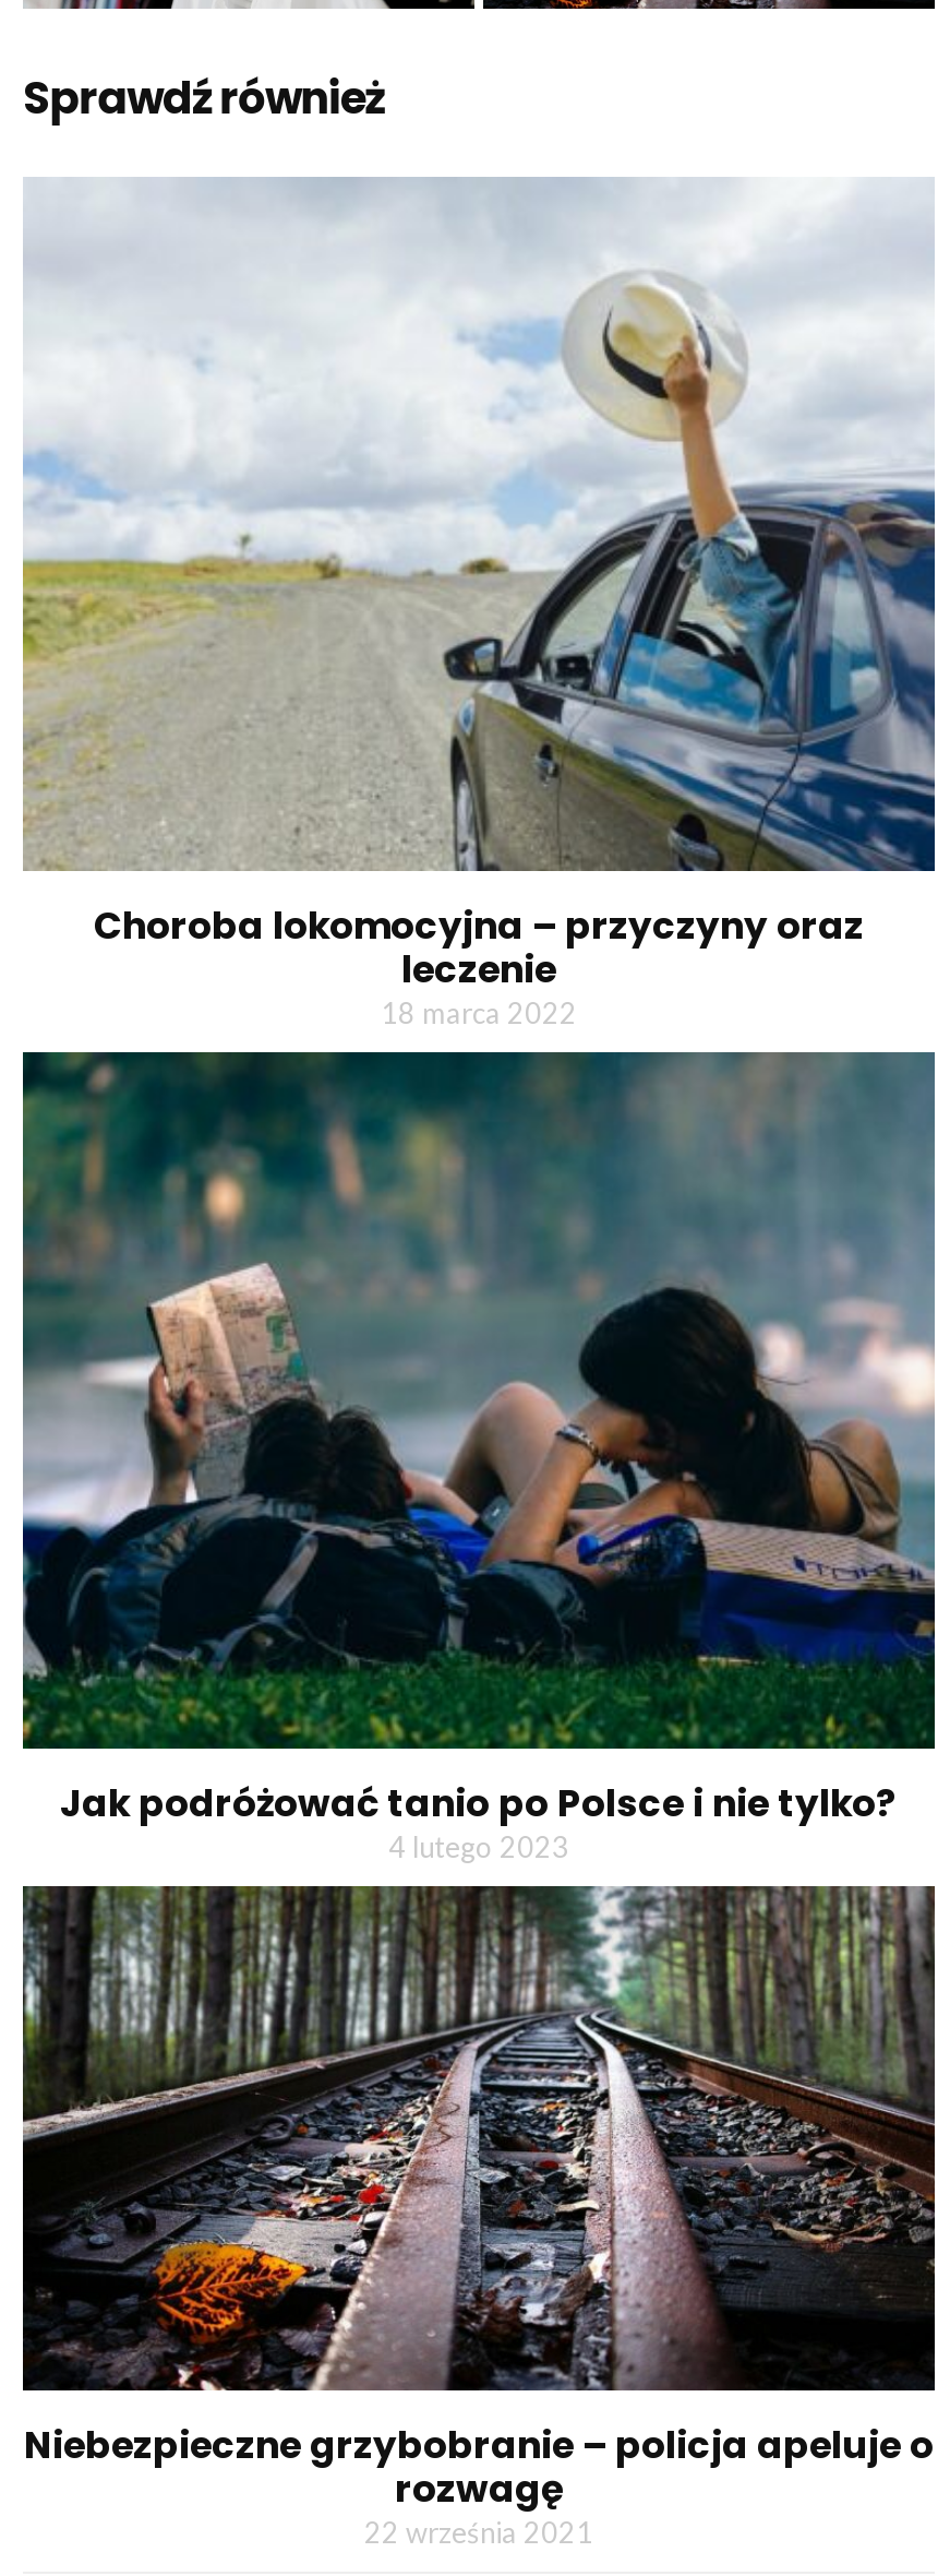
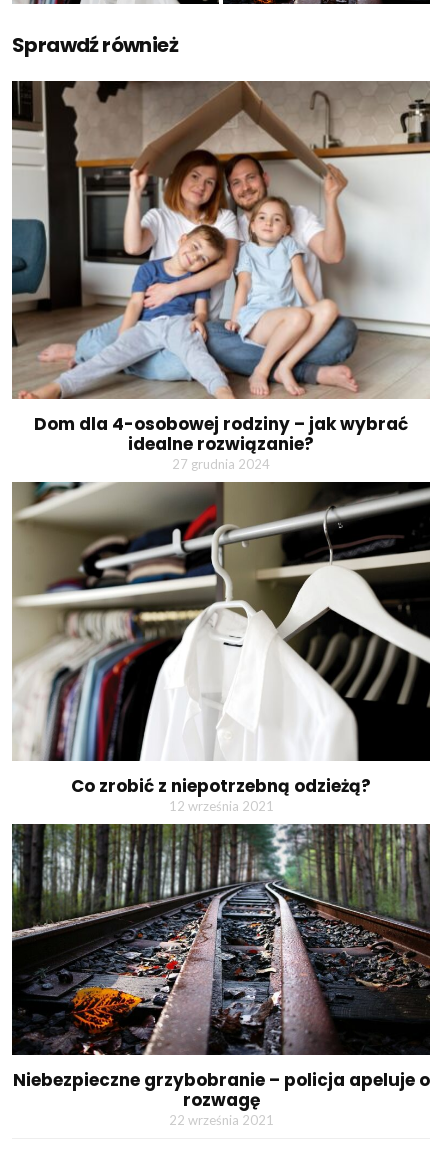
[21,177,937,1031] [image] | Choroba lokomocyjna – przyczyny oraz | leczenie | 18 marca 2022 -> [11,80,431,472] [image] | Dom dla 4-osobowej rodziny – jak wybrać | idealne rozwiązanie? | 27 grudnia 2024
[21,1050,937,1864] [image] | Jak podróżować tanio po Polsce i nie tylko? | 4 lutego 2023 -> [12,481,431,814] [image] | Co zrobić z niepotrzebną odzieżą? | 12 września 2021

